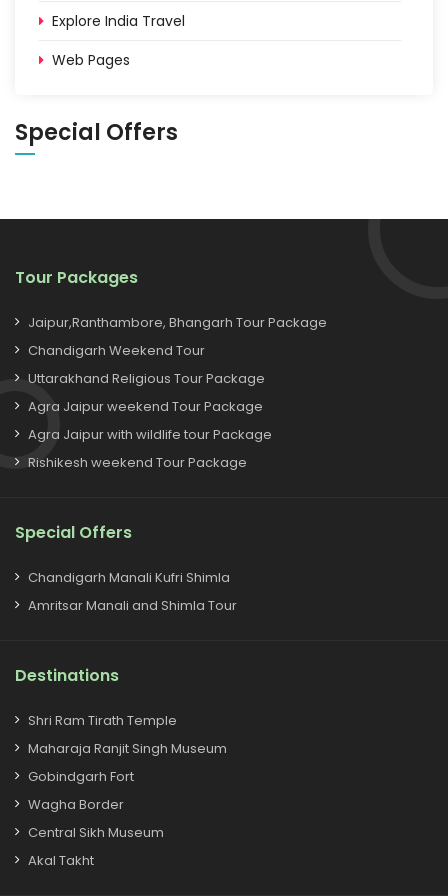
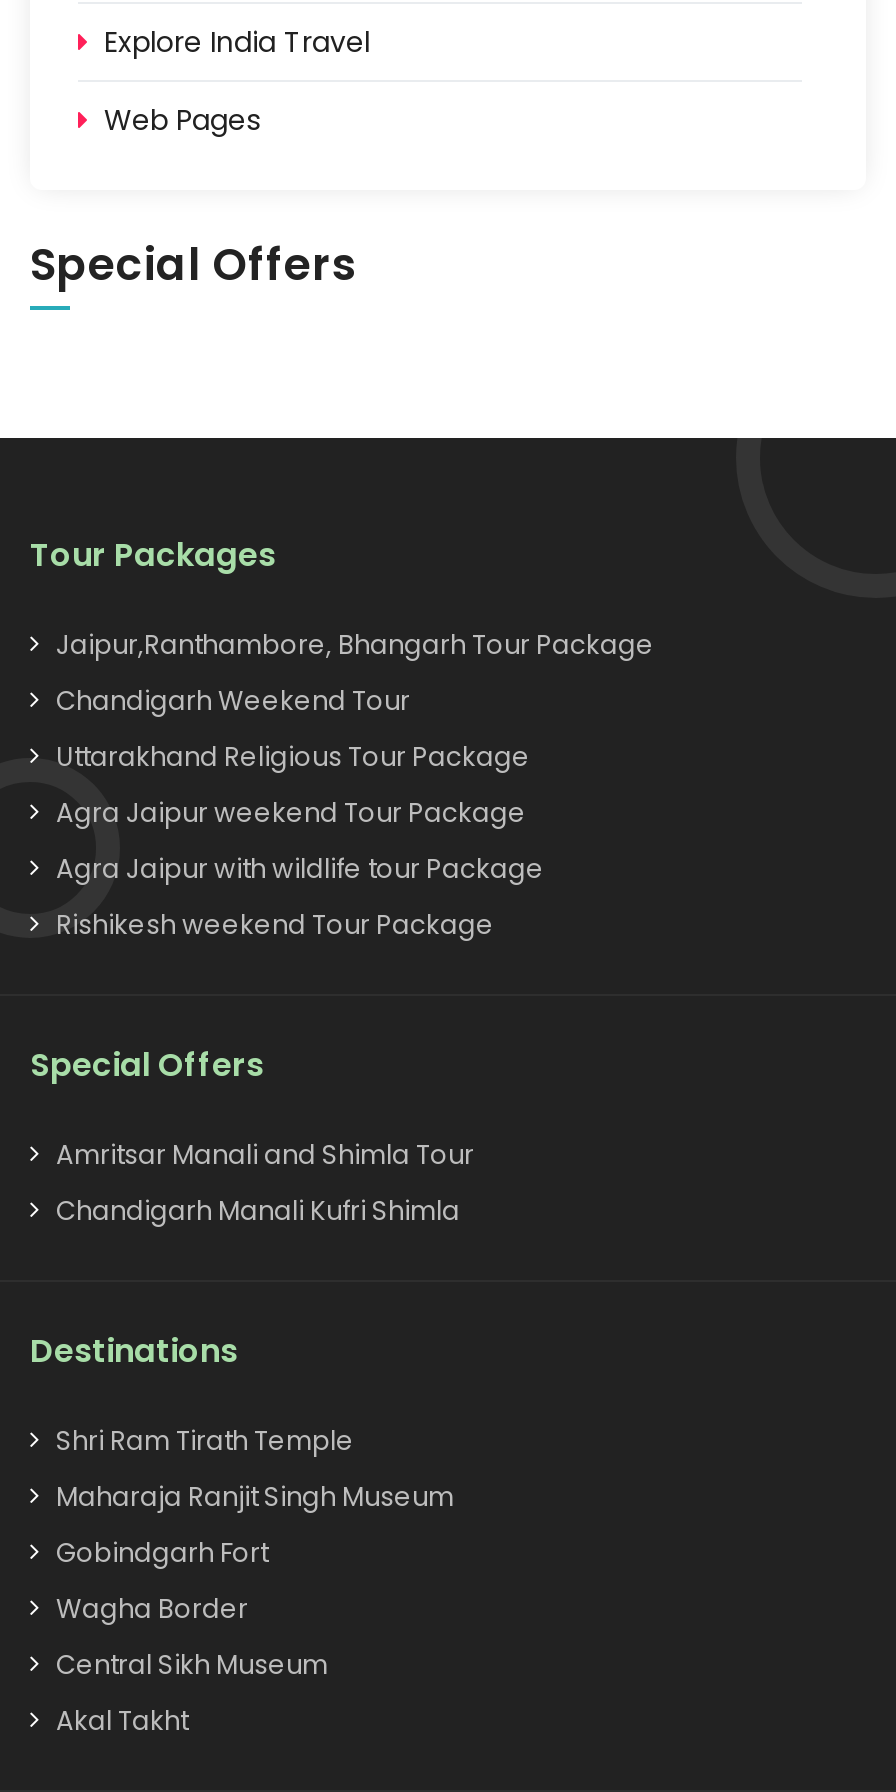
moved [28,568,230,587] -> [56,1192,460,1230]: Chandigarh Manali Kufri Shimla
moved [28,596,237,615] -> [56,1136,474,1174]: Amritsar Manali and Shimla Tour

